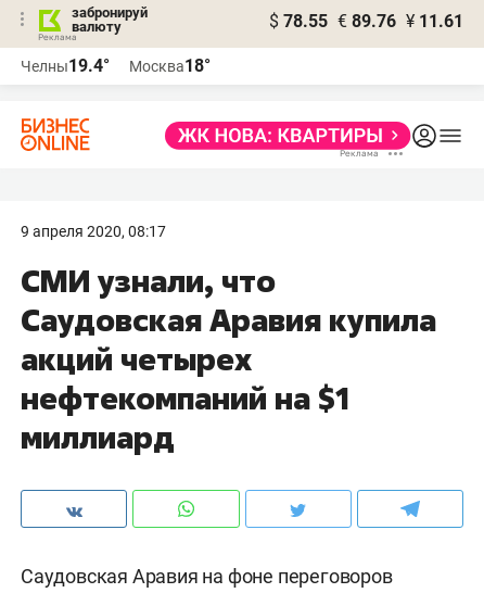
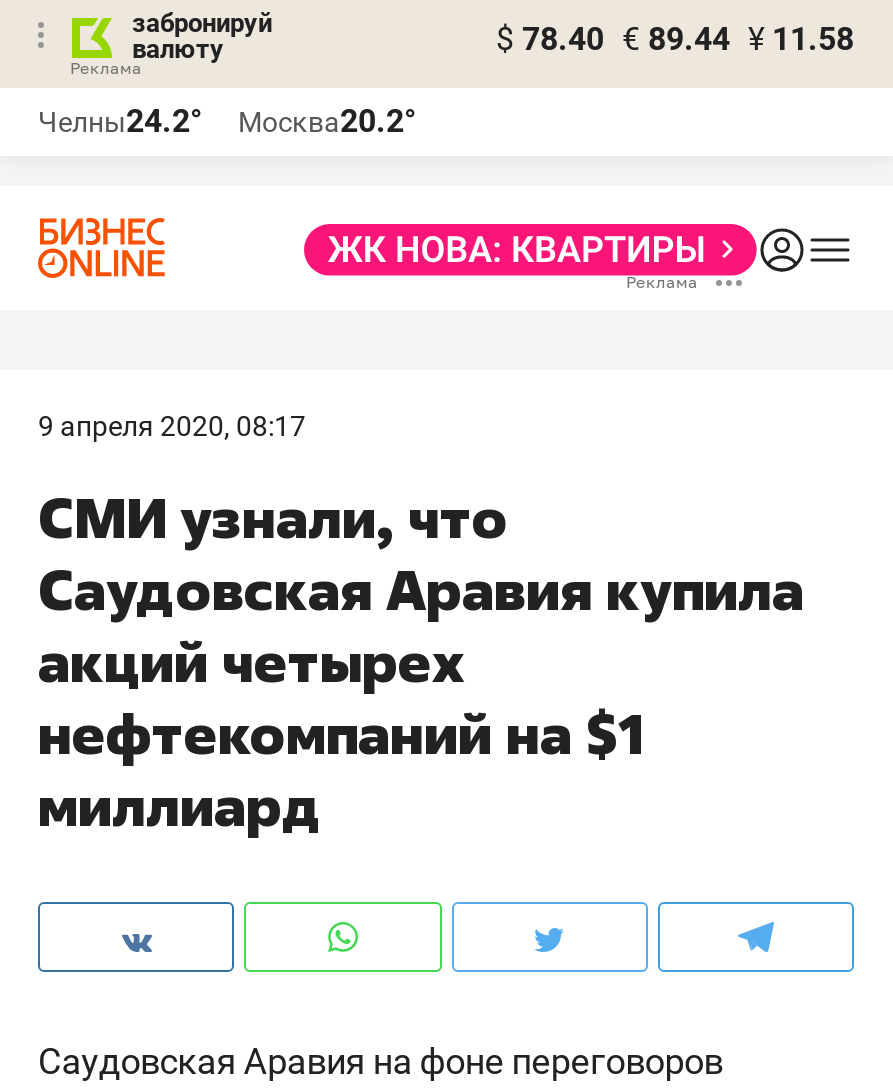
[269,11,463,31] $ 78.55 € 89.76 ¥ 11.61 -> [496,20,854,58] $ 78.40 € 89.44 ¥ 11.58
[21,55,110,76] Челны19.4° -> [38,102,202,140] Челны24.2°
[129,55,211,76] Москва18° -> [238,102,416,140] Москва20.2°

